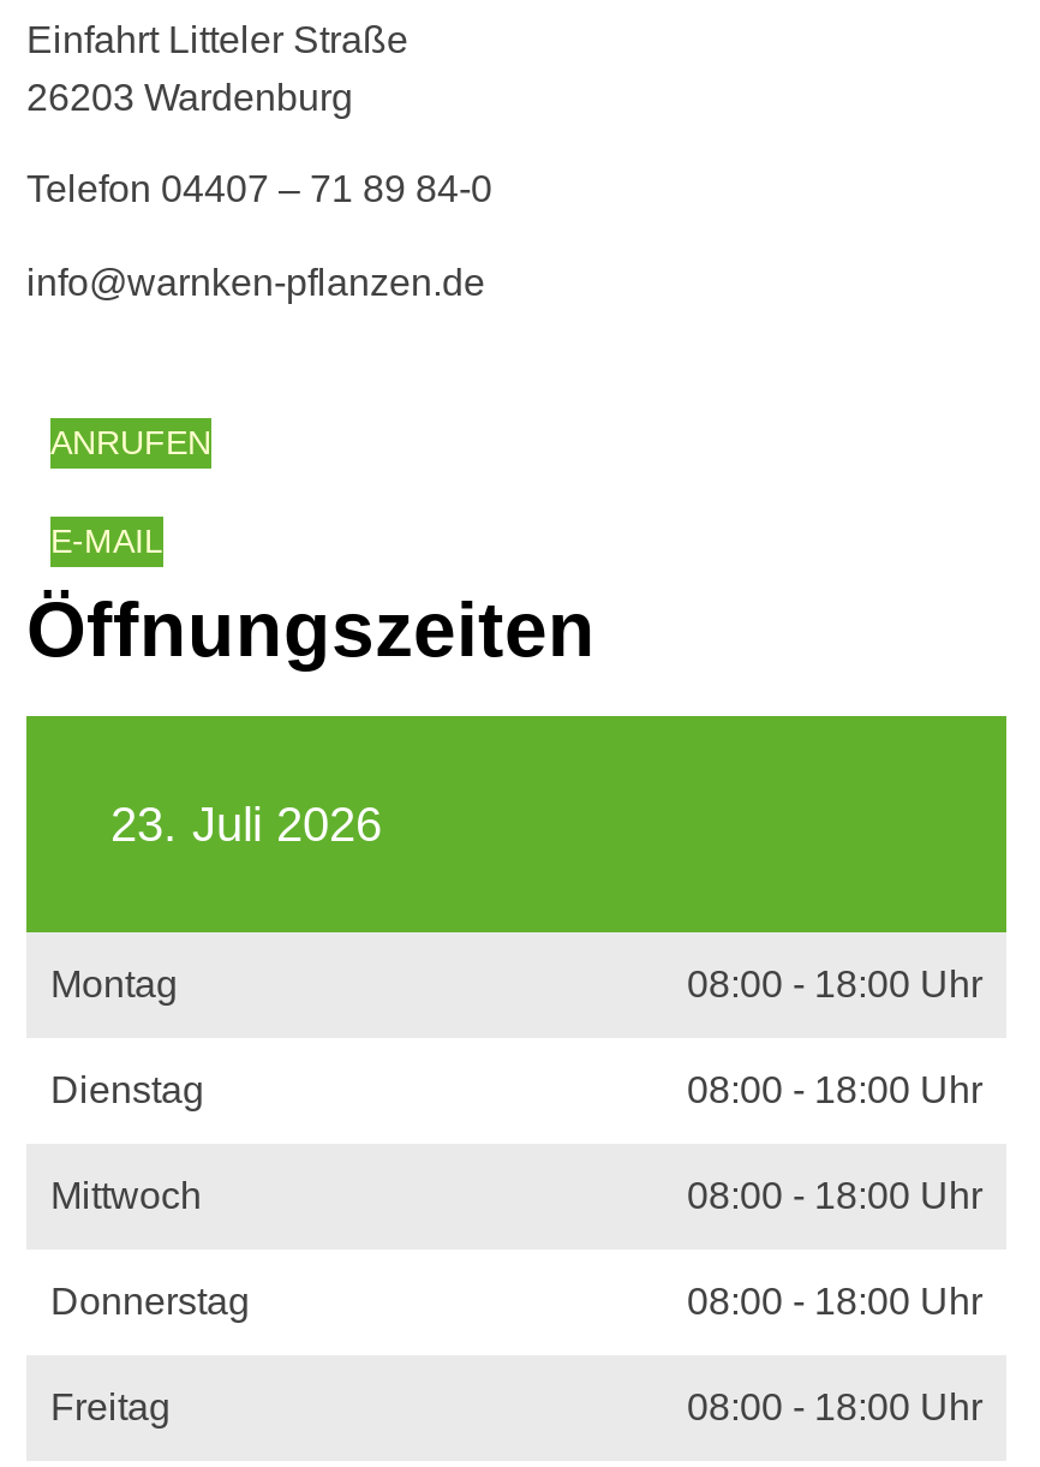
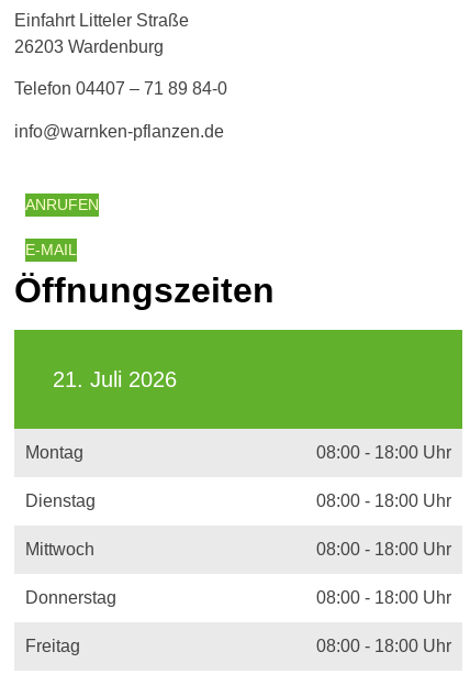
[110,798,382,851] 23. Juli 2026 -> [53,367,177,392] 21. Juli 2026

